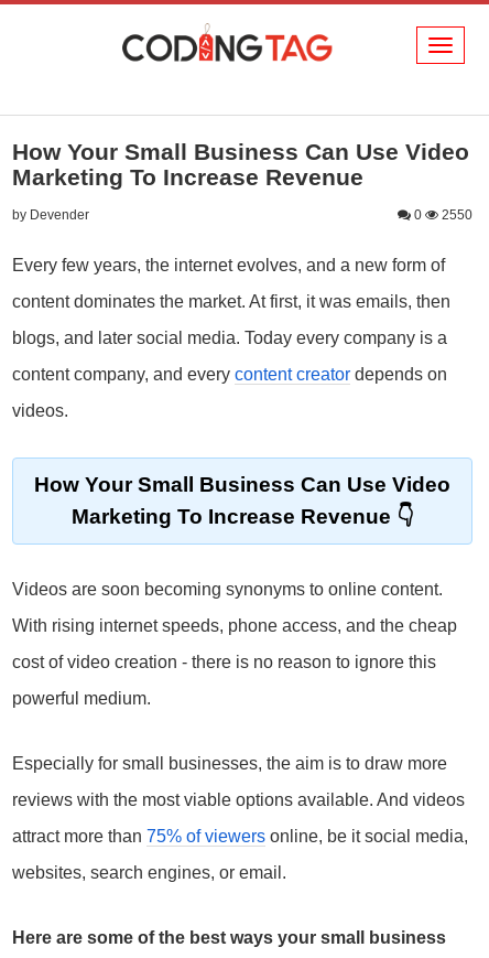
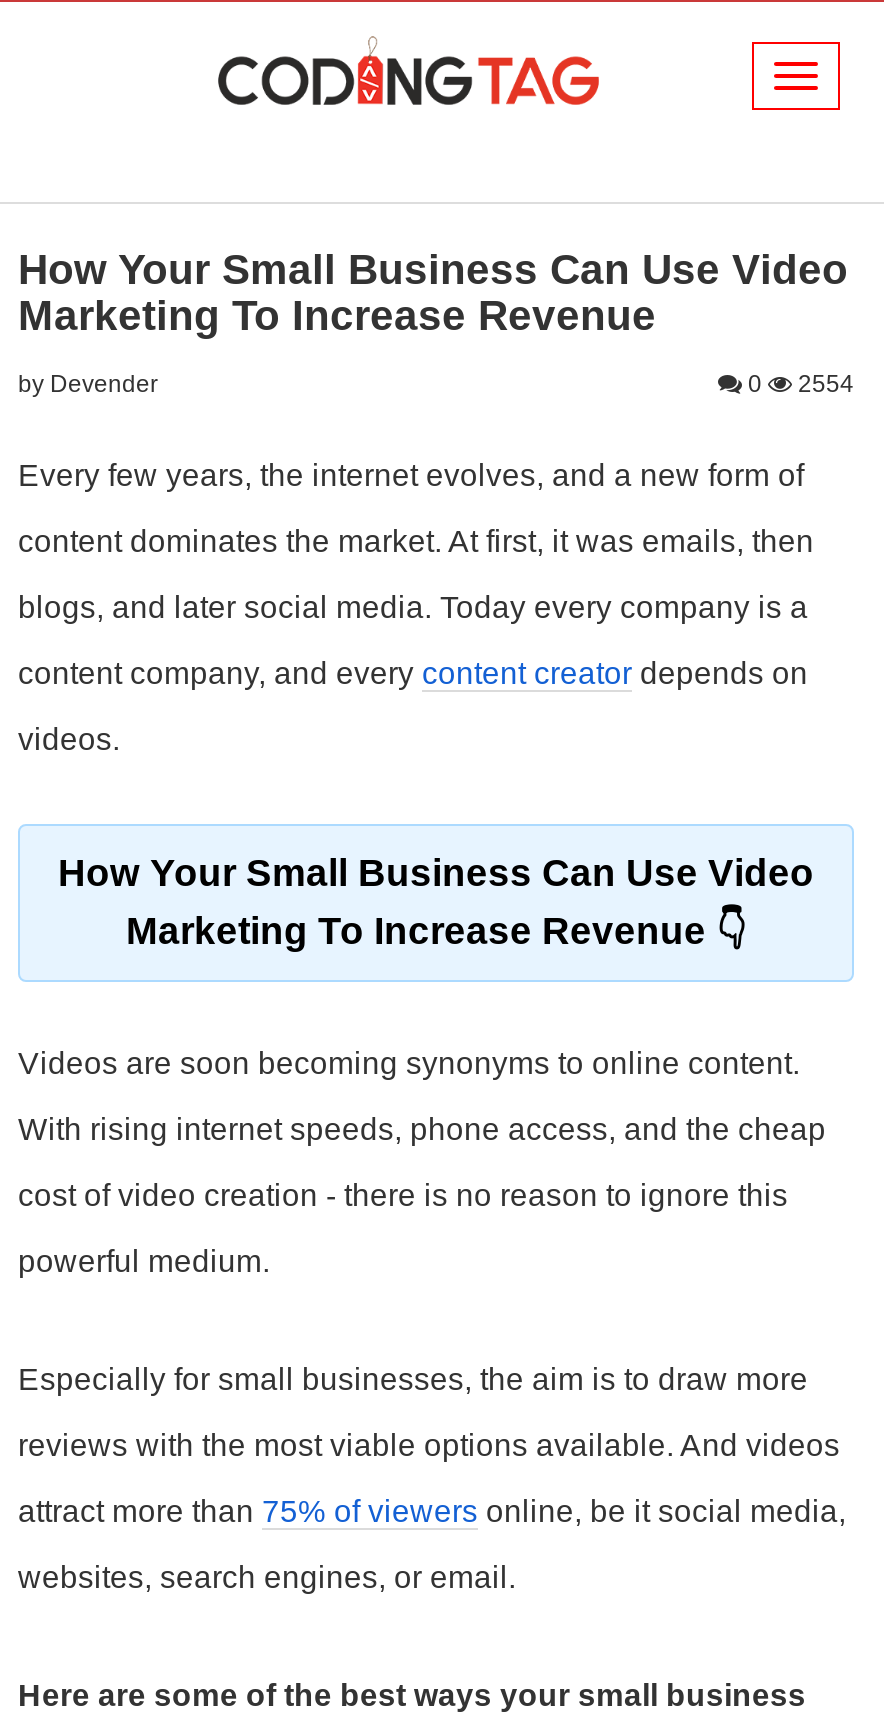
[411,207,472,223] 0 2550 -> [742,370,854,398] 0 2554

